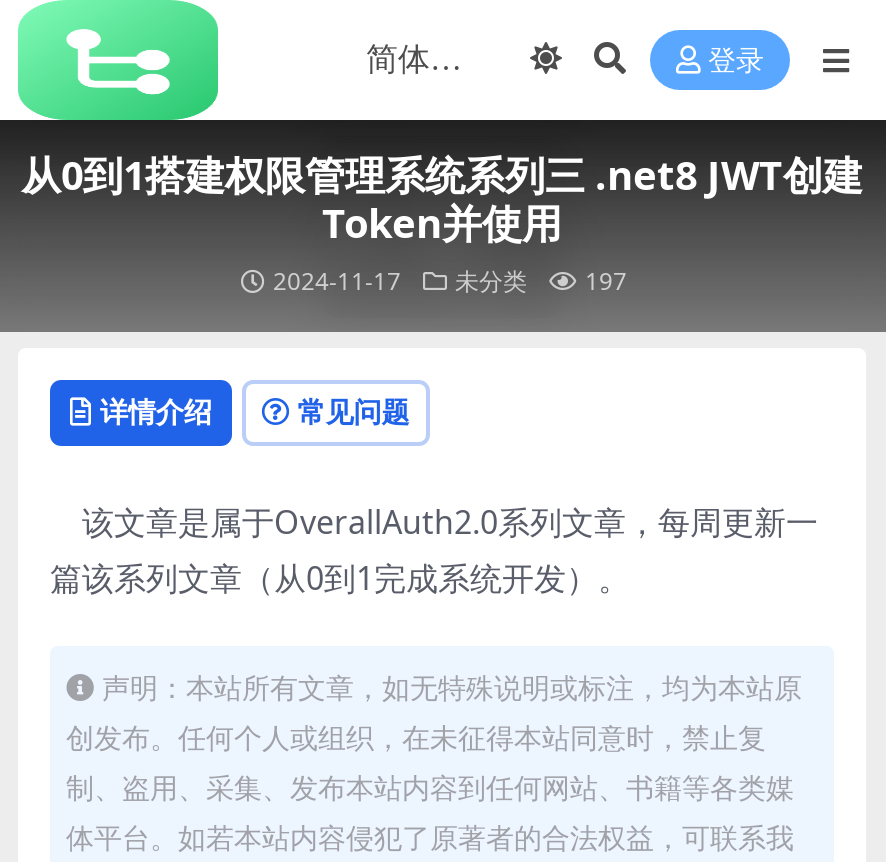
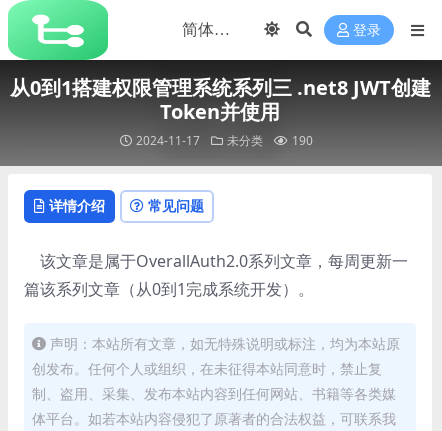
[273,264,627,298] 2024-11-17 未分类 197 -> [135,132,312,149] 2024-11-17 未分类 190

